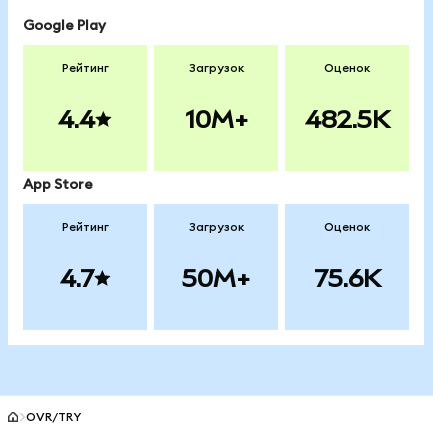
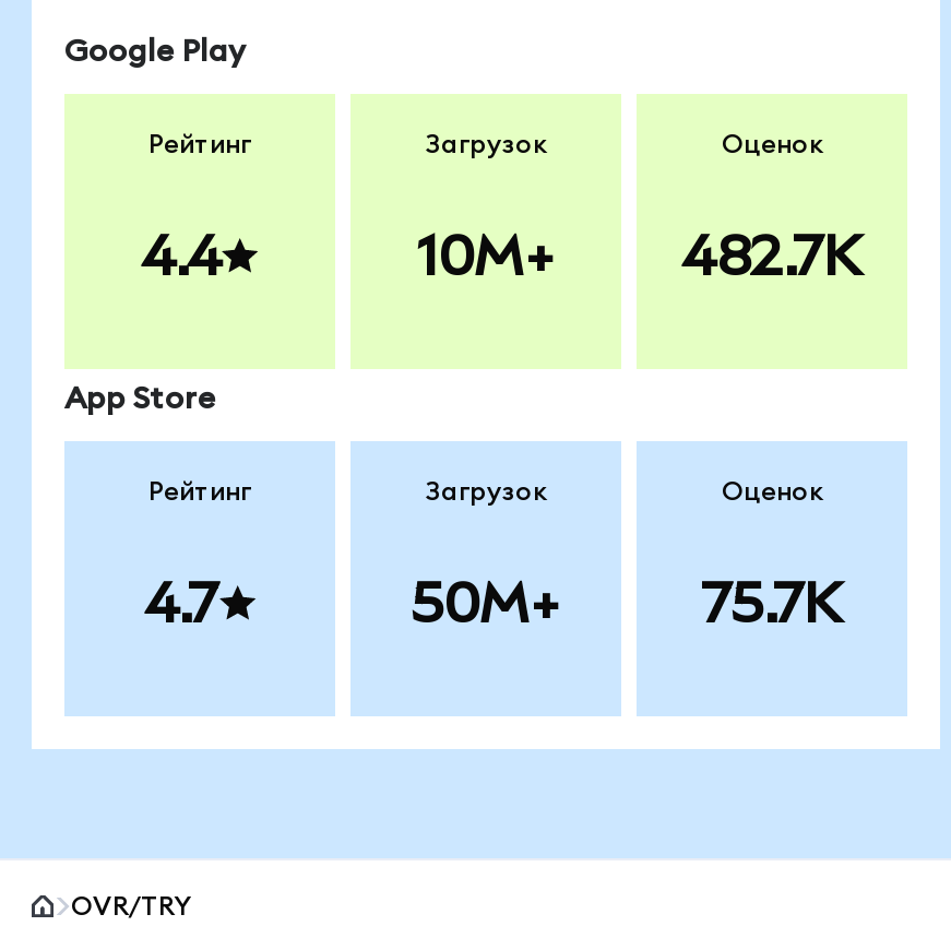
[304,105,389,133] 482.5K -> [681,225,863,286] 482.7K
[313,264,380,292] 75.6K -> [701,572,843,633] 75.7K

